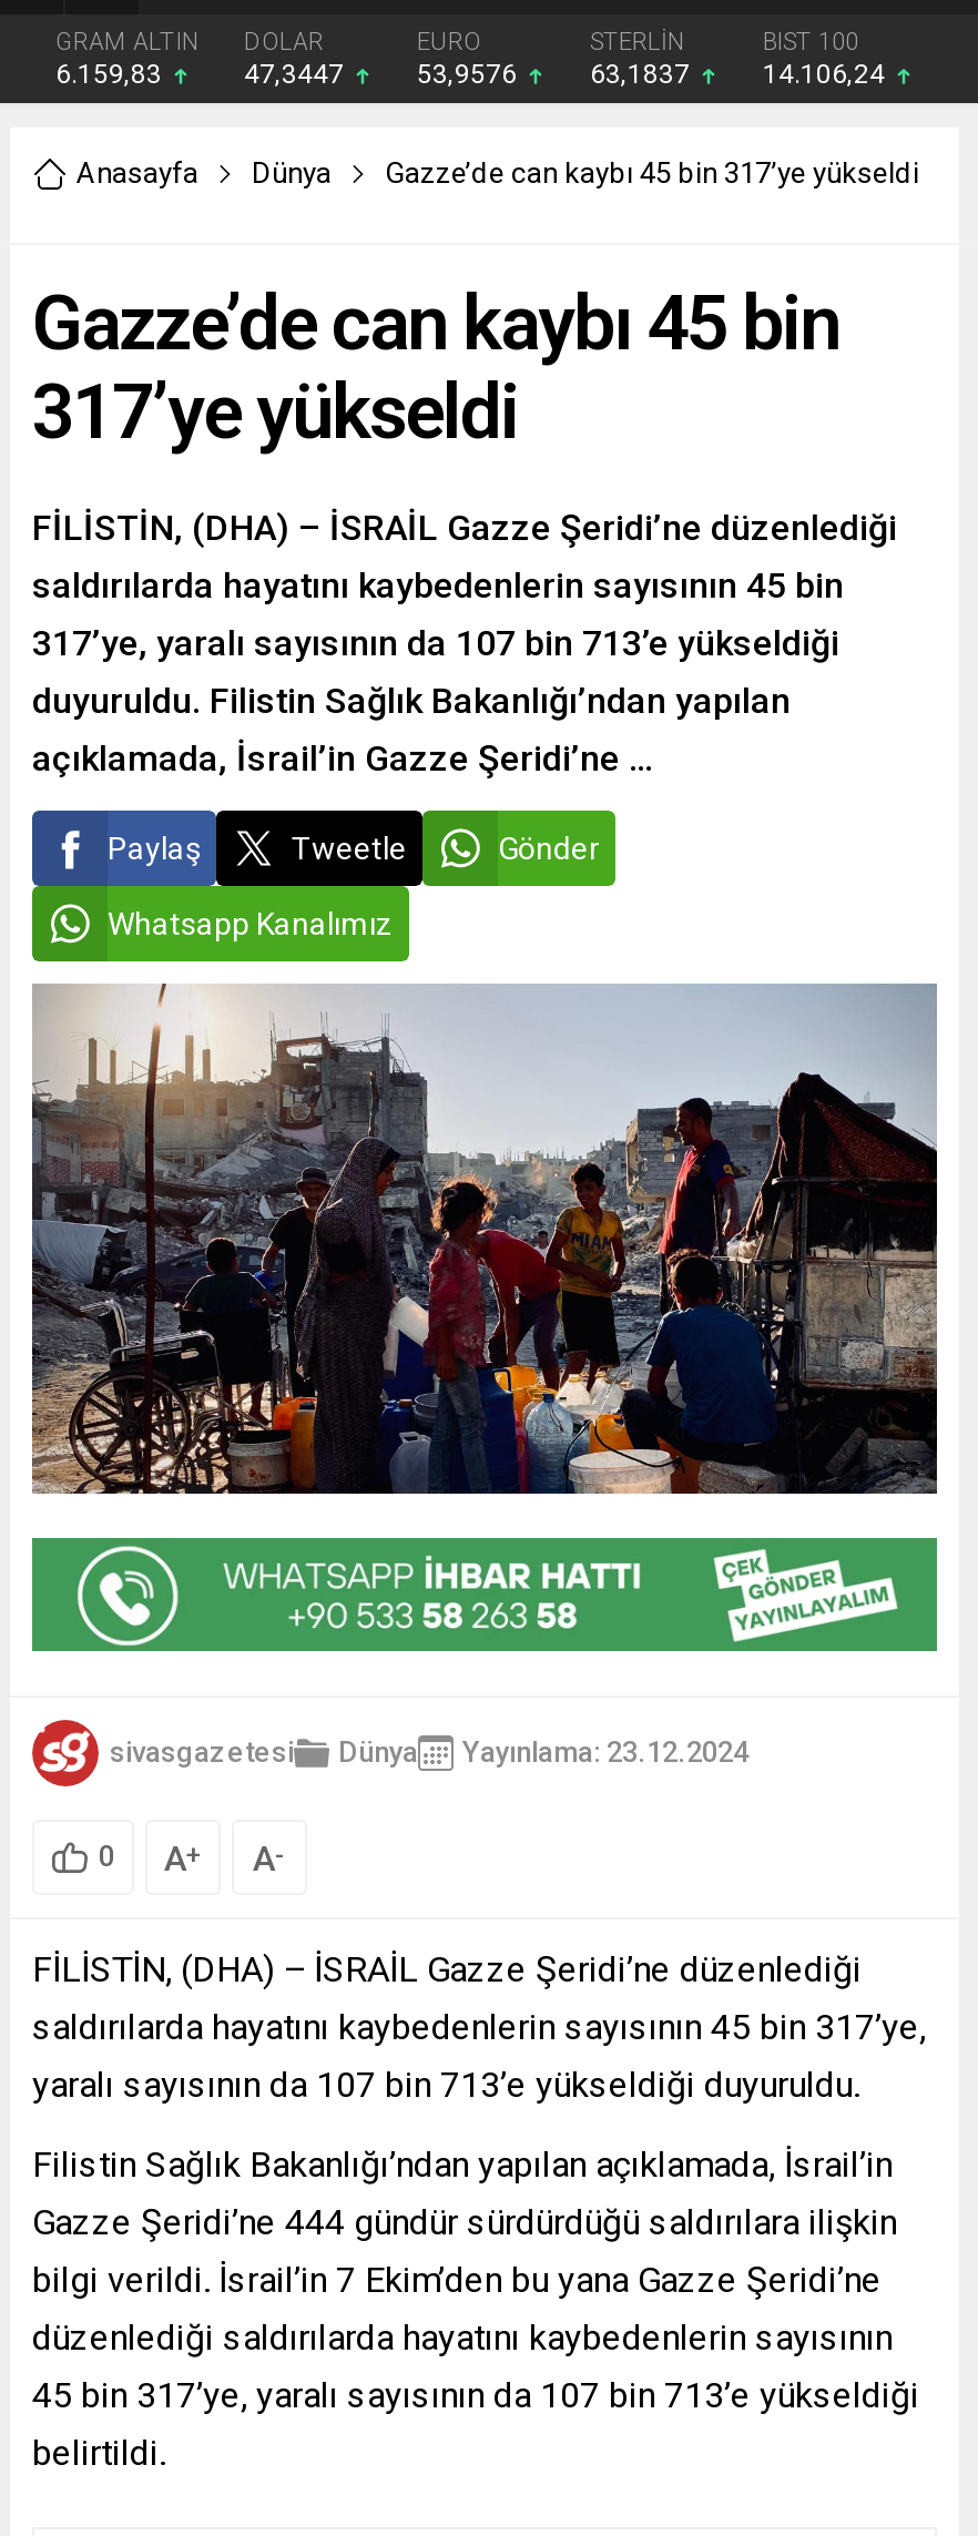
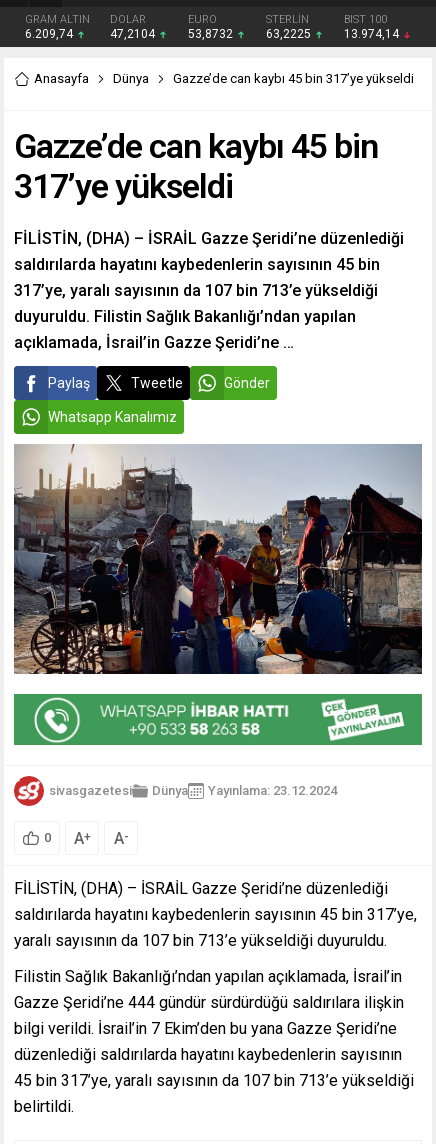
[55,59,169,90] 6.159,83 -> [24,27,75,41] 6.209,74
[244,59,350,90] 47,3447 -> [109,27,157,41] 47,2104
[417,59,523,90] 53,9576 -> [187,27,235,41] 53,8732
[590,59,696,90] 63,1837 -> [265,27,313,41] 63,2225
[763,59,892,90] 14.106,24 -> [343,27,401,41] 13.974,14

